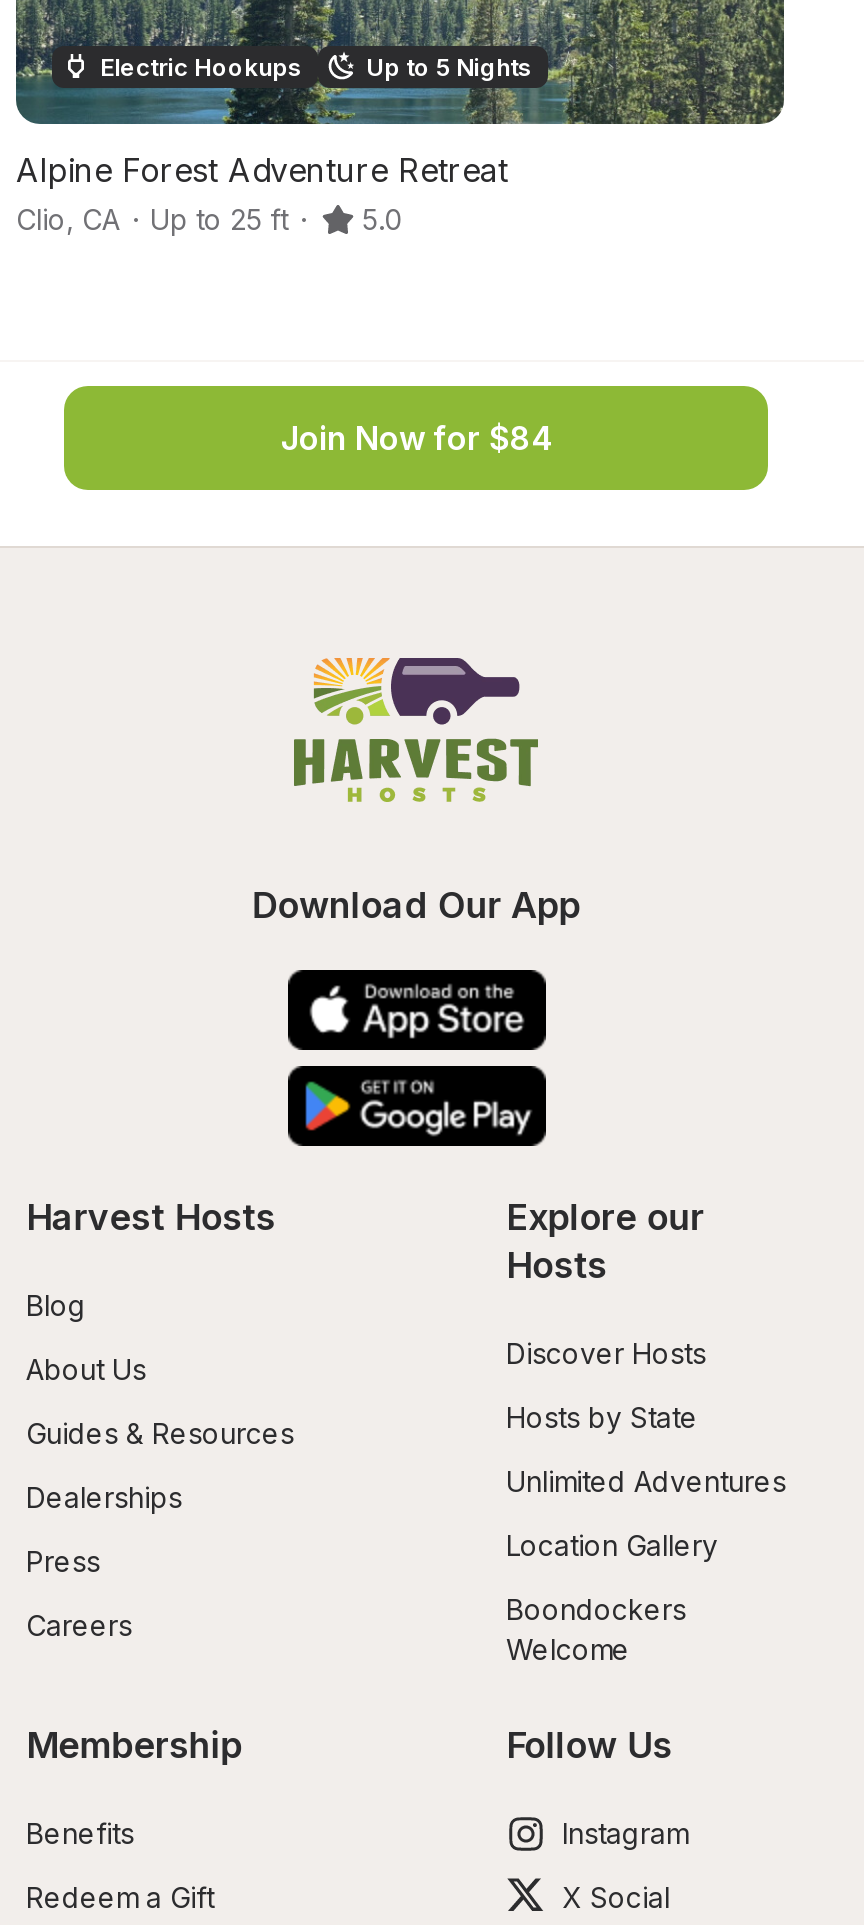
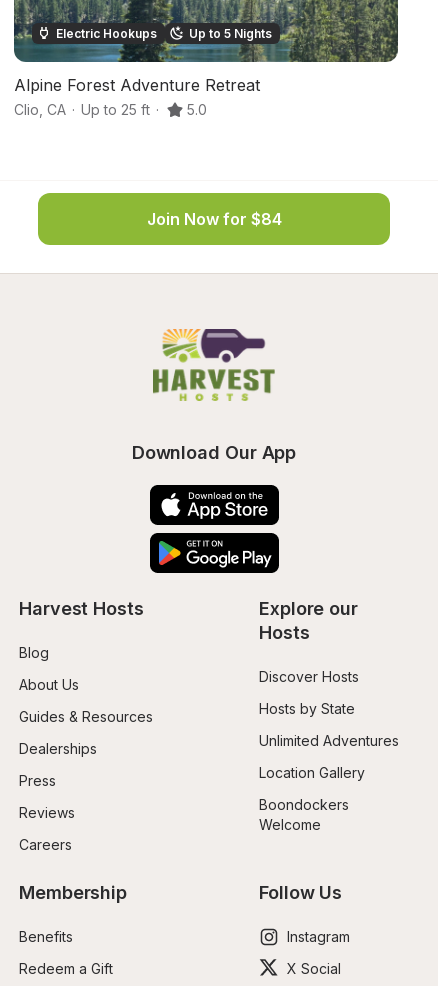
none -> [19,804,75,821] Reviews

